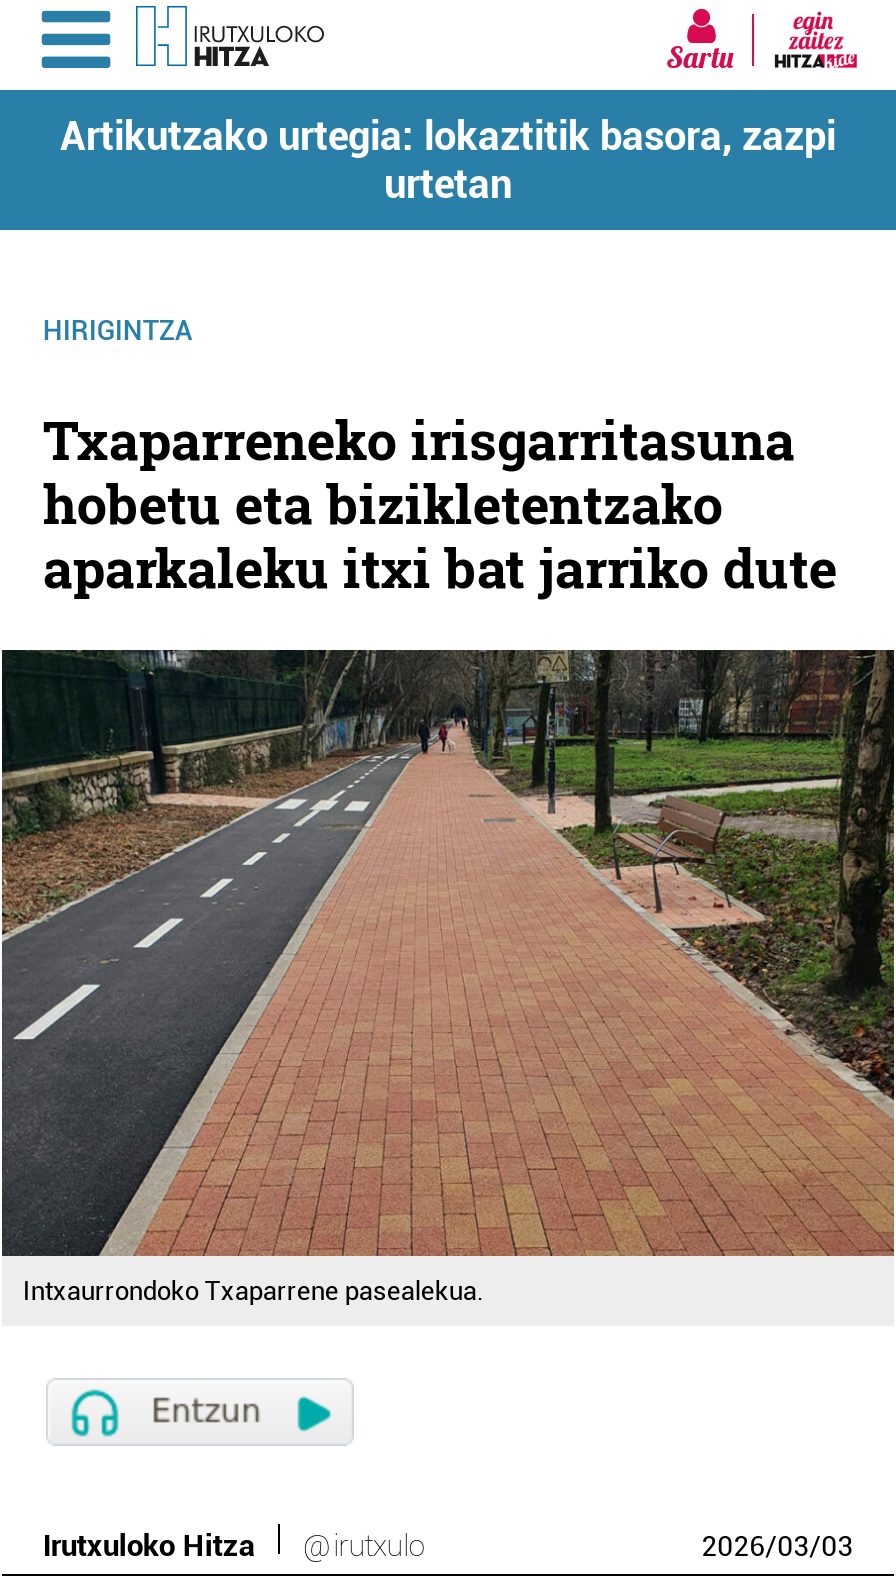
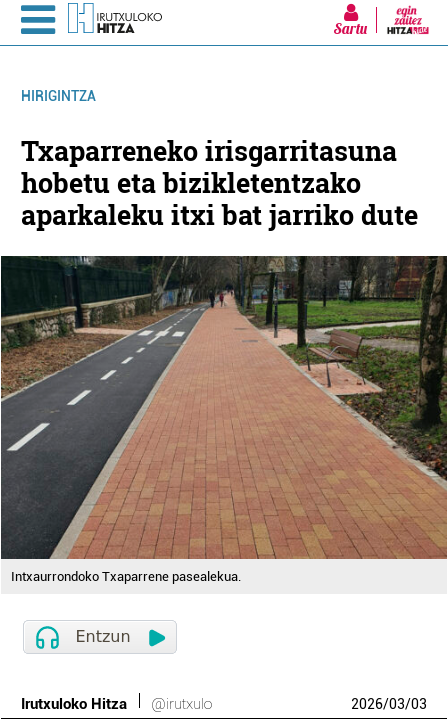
[60,112,836,208] Artikutzako urtegia: lokaztitik basora, zazpi | urtetan -> none

